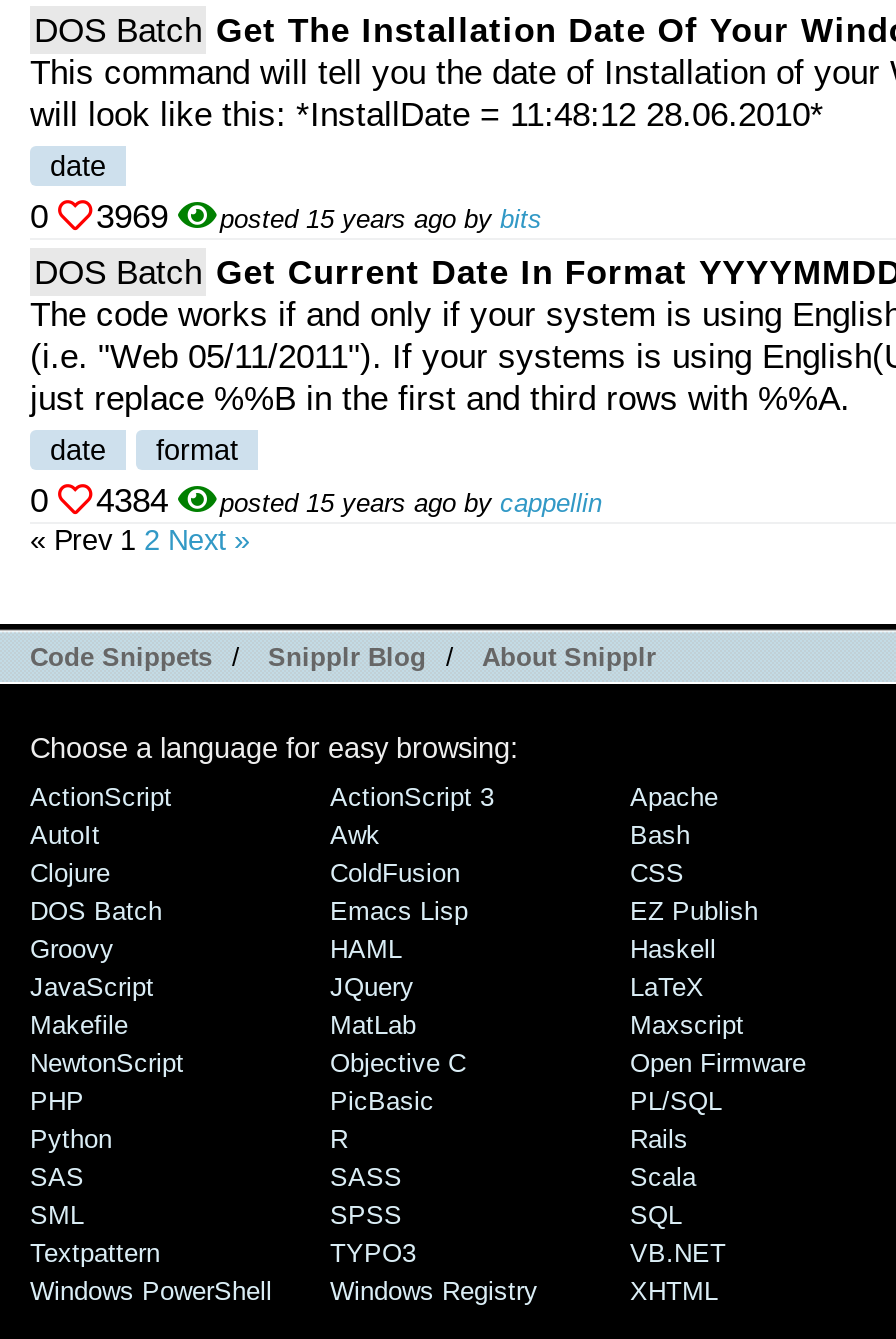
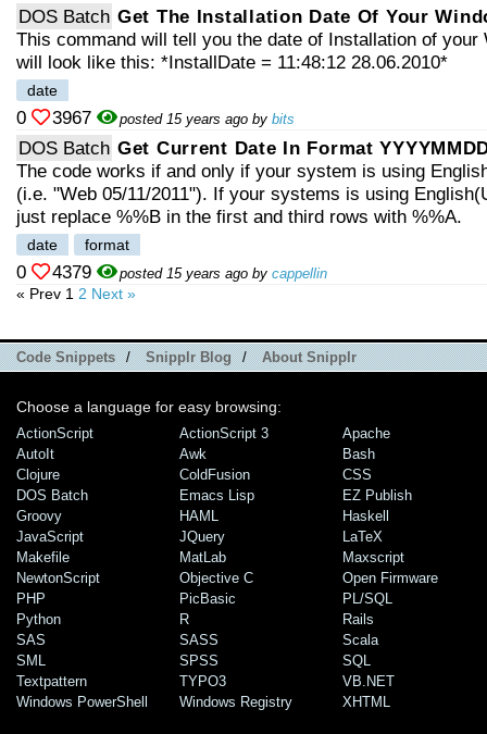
[30,197,542,237] 0 3969 posted 15 years ago by bits -> [16,107,295,129] 0 3967 posted 15 years ago by bits
[30,481,602,521] 0 4384 posted 15 years ago by cappellin -> [16,261,327,283] 0 4379 posted 15 years ago by cappellin

